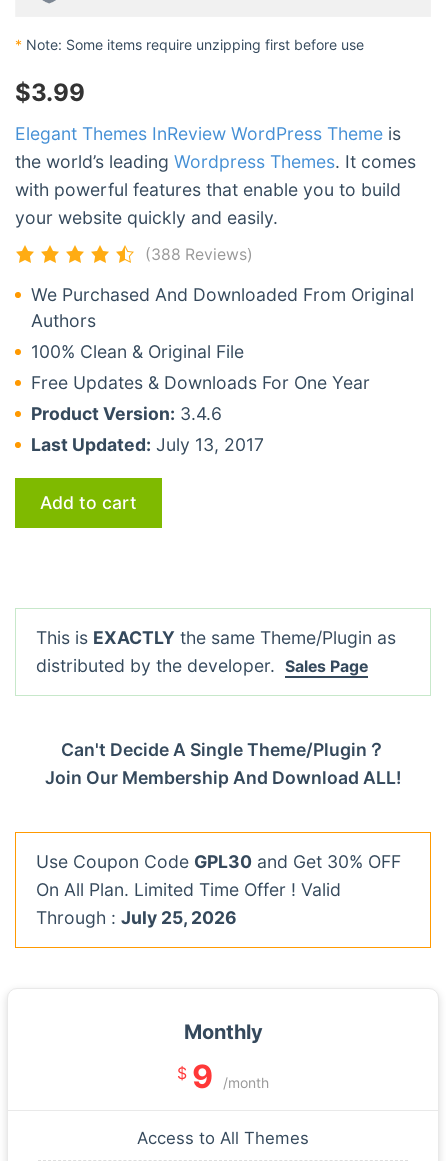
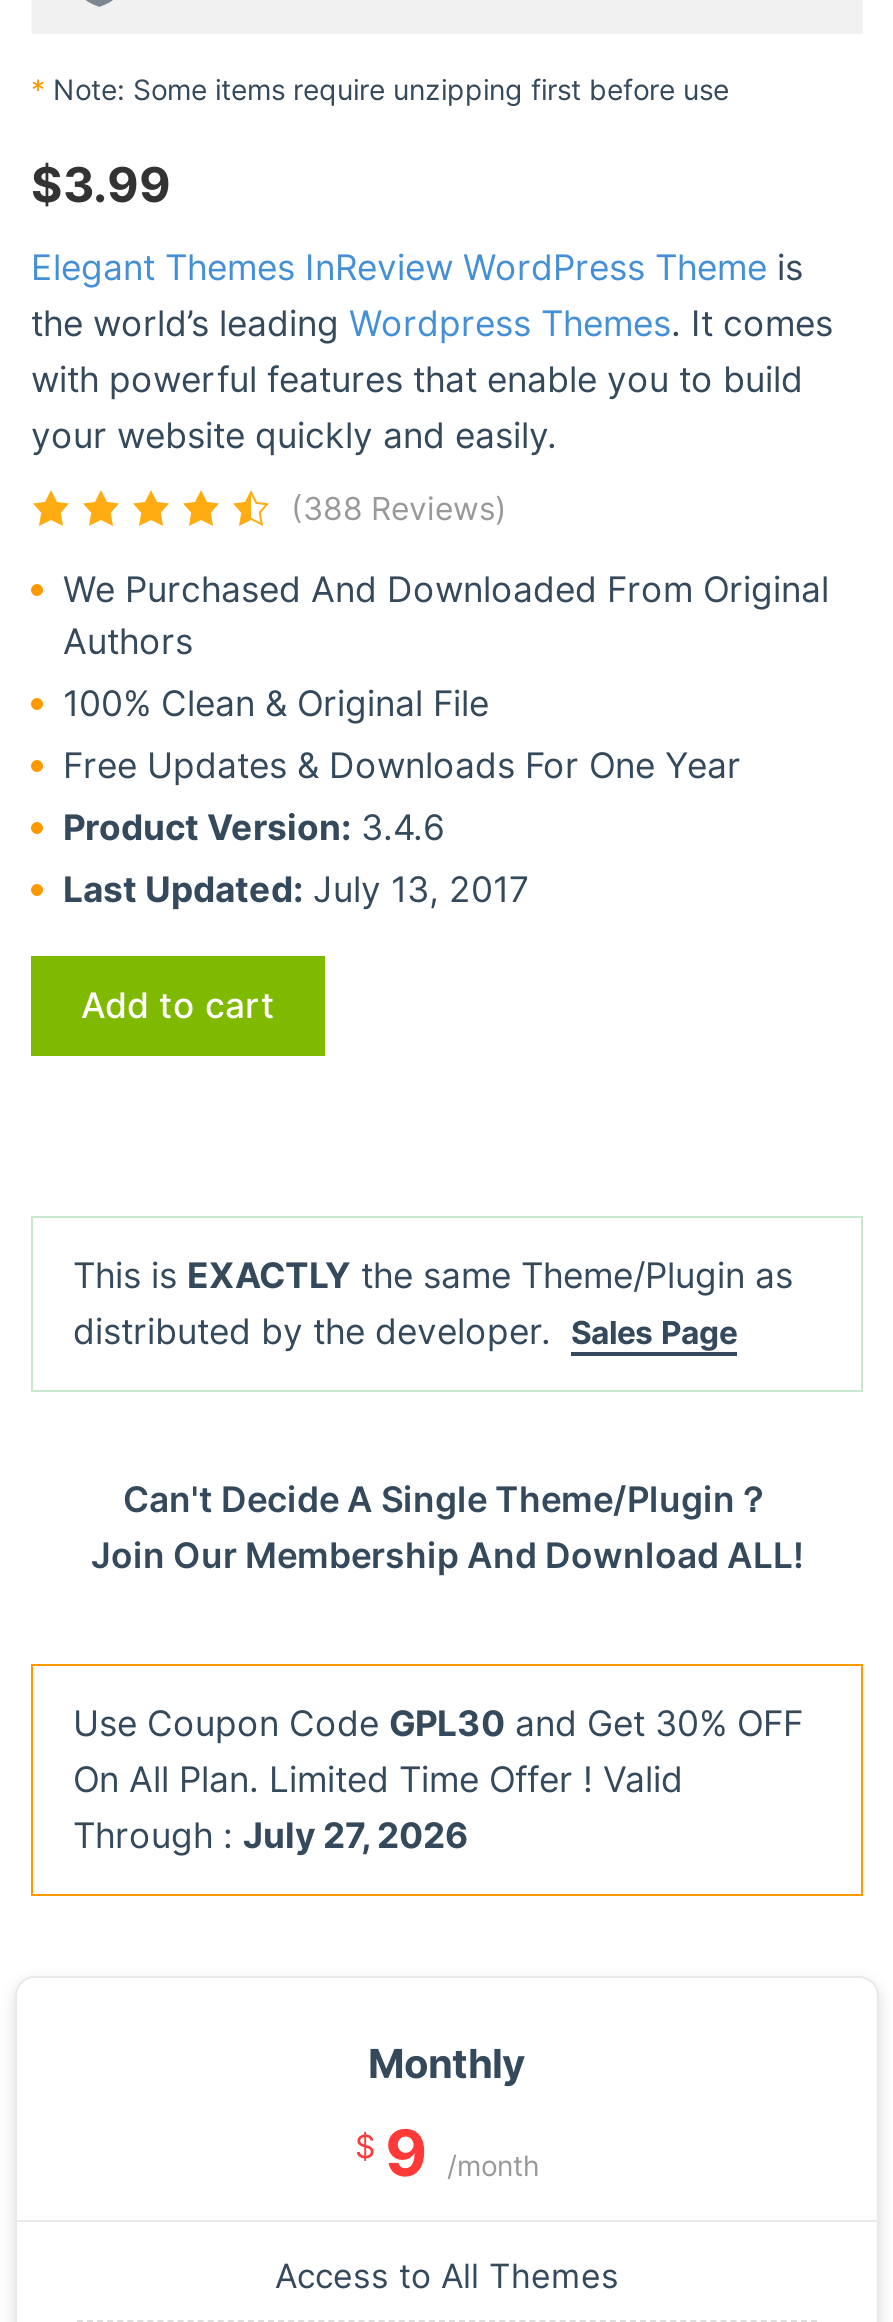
[36,907,237,928] Through : July 25, 2026 -> [73,1814,469,1856] Through : July 27, 2026

